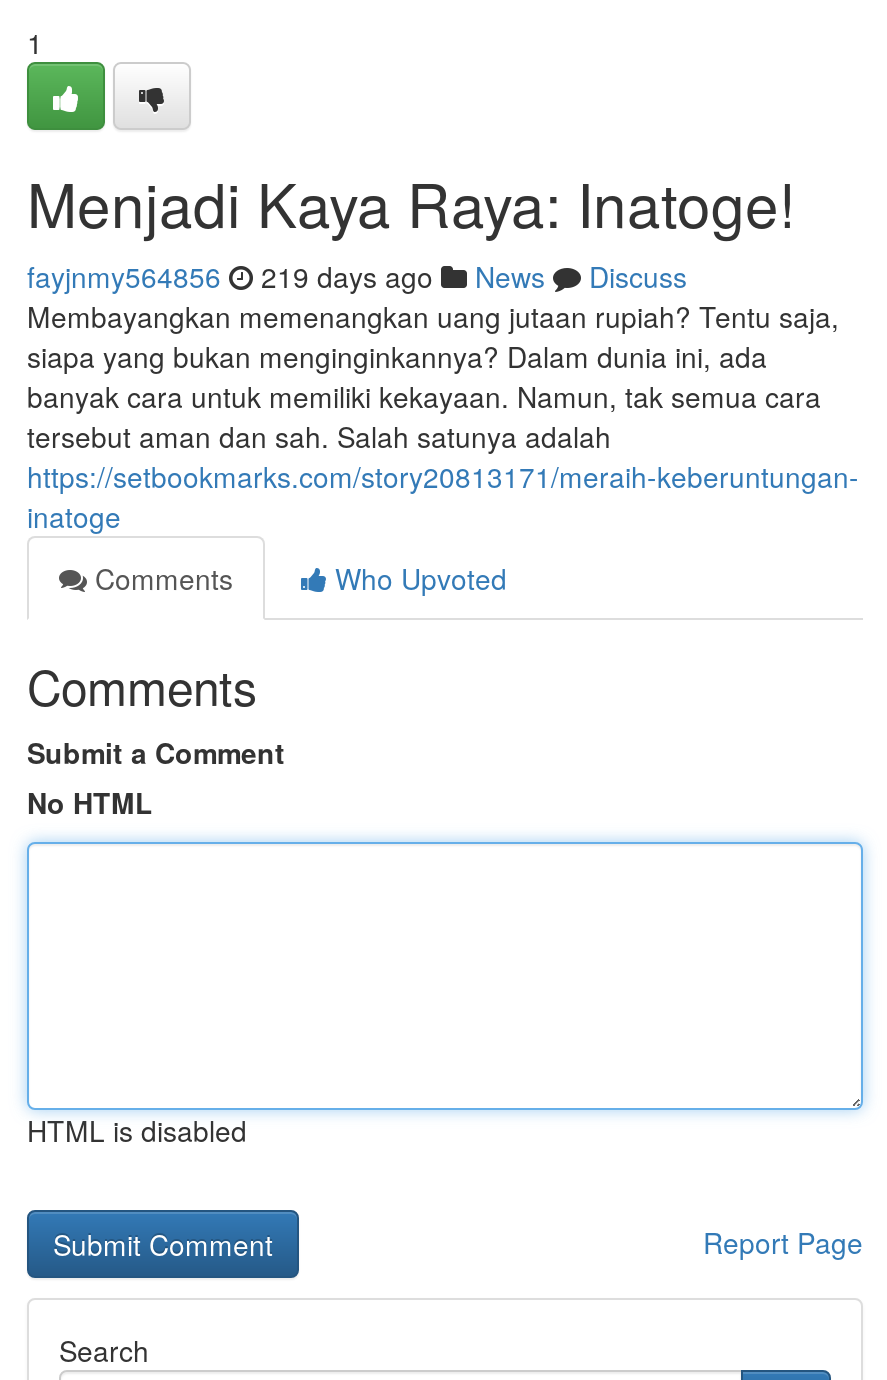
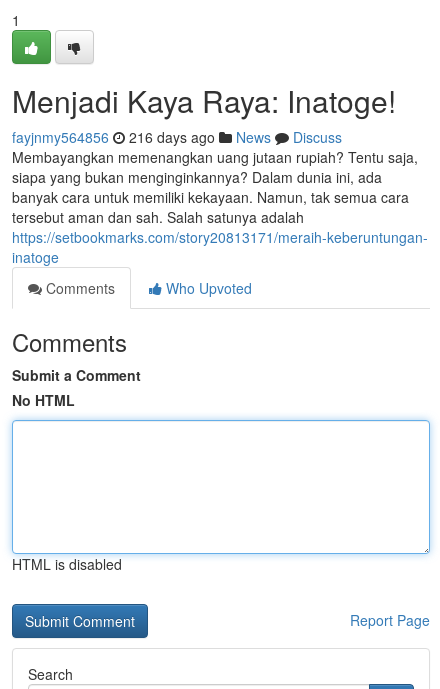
[27,256,687,296] fayjnmy564856 219 days ago News Discuss -> [12,127,342,147] fayjnmy564856 216 days ago News Discuss

